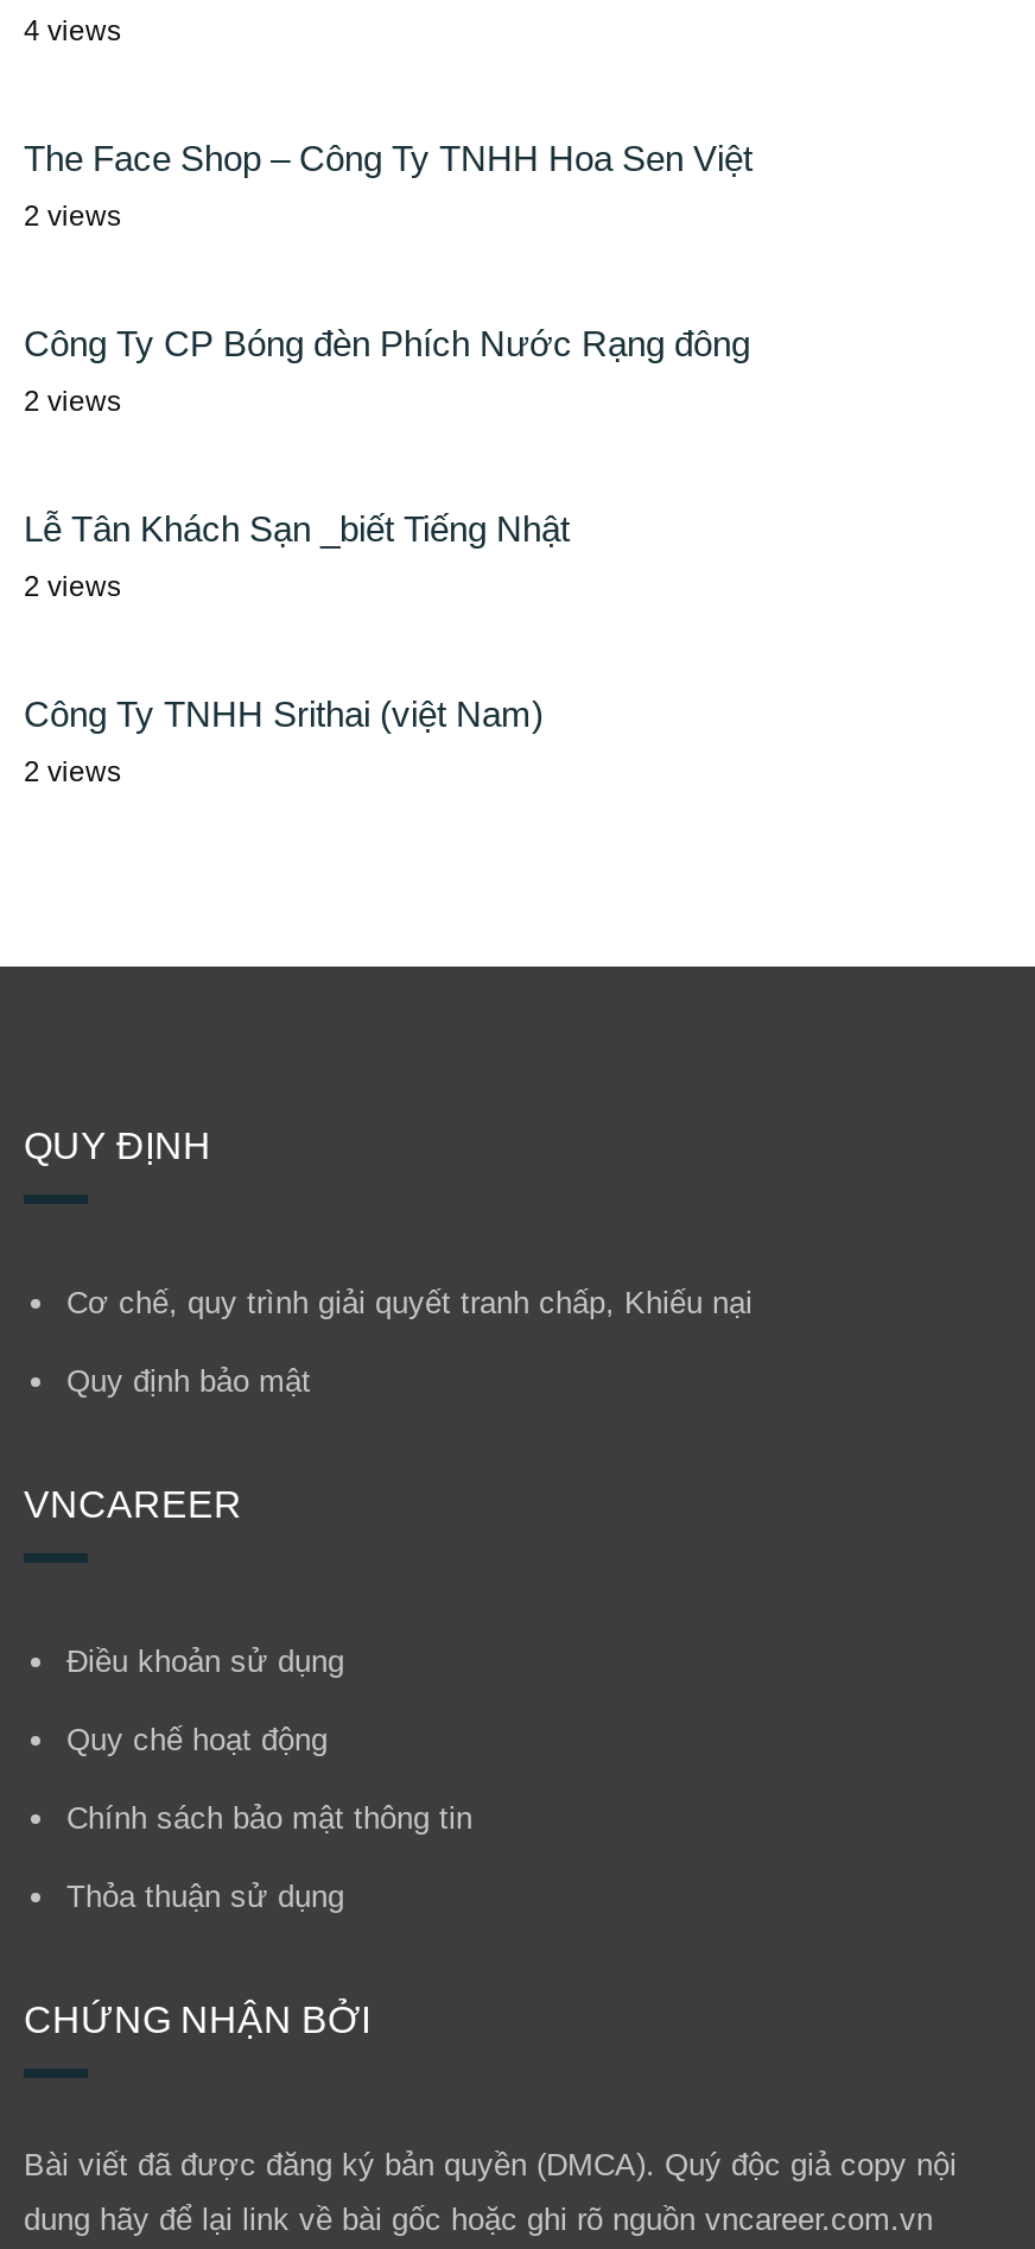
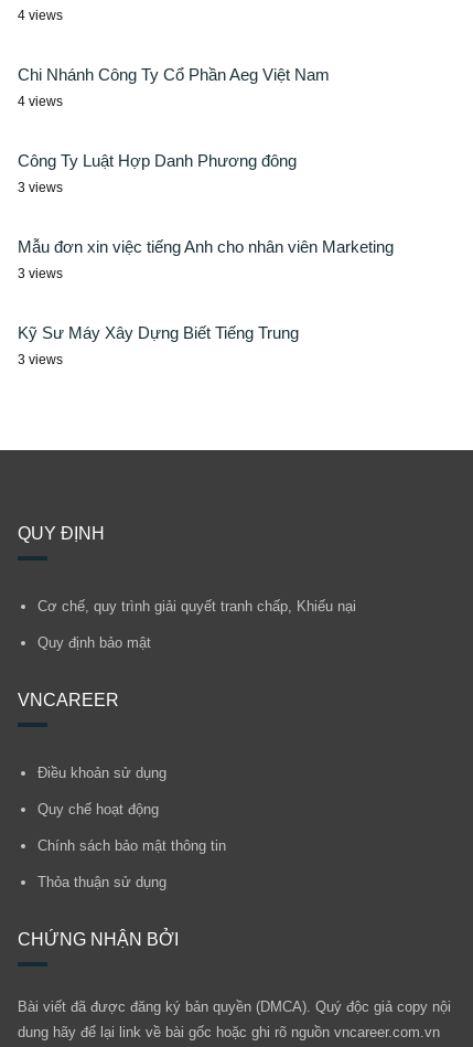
[24,137,753,177] The Face Shop – Công Ty TNHH Hoa Sen Việt -> [18,65,330,83] Chi Nhánh Công Ty Cổ Phần Aeg Việt Nam
[24,199,121,232] 2 views -> [18,93,63,109] 4 views
[24,322,750,362] Công Ty CP Bóng đèn Phích Nước Rạng đông -> [18,151,297,169] Công Ty Luật Hợp Danh Phương đông
[24,384,121,417] 2 views -> [18,179,63,195] 3 views
[24,507,570,548] Lễ Tân Khách Sạn _biết Tiếng Nhật -> [18,237,394,256] Mẫu đơn xin việc tiếng Anh cho nhân viên Marketing
[24,569,121,602] 2 views -> [18,265,63,281] 3 views
[24,693,544,733] Công Ty TNHH Srithai (việt Nam) -> [18,323,299,342] Kỹ Sư Máy Xây Dựng Biết Tiếng Trung
[24,754,121,788] 2 views -> [18,352,63,367] 3 views

